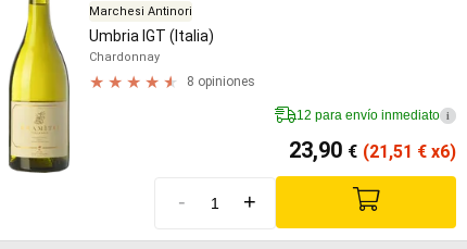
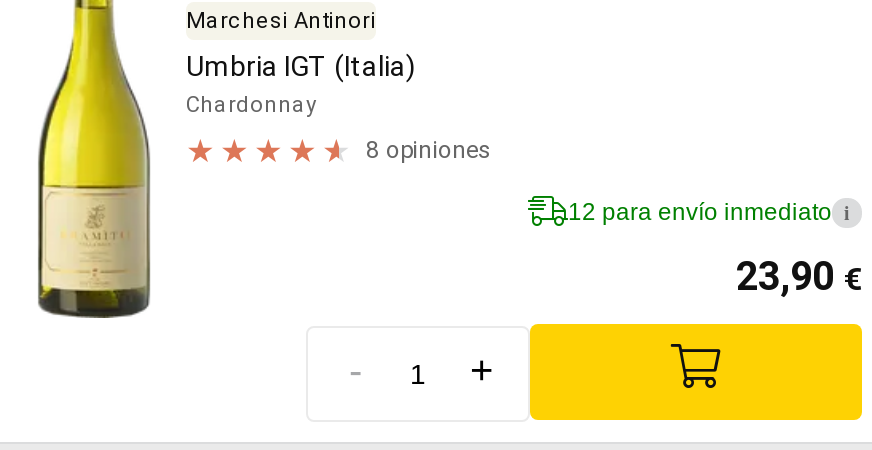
[289,136,456,163] 23,90 € (21,51 €x6) -> [736,251,862,299] 23,90 €

